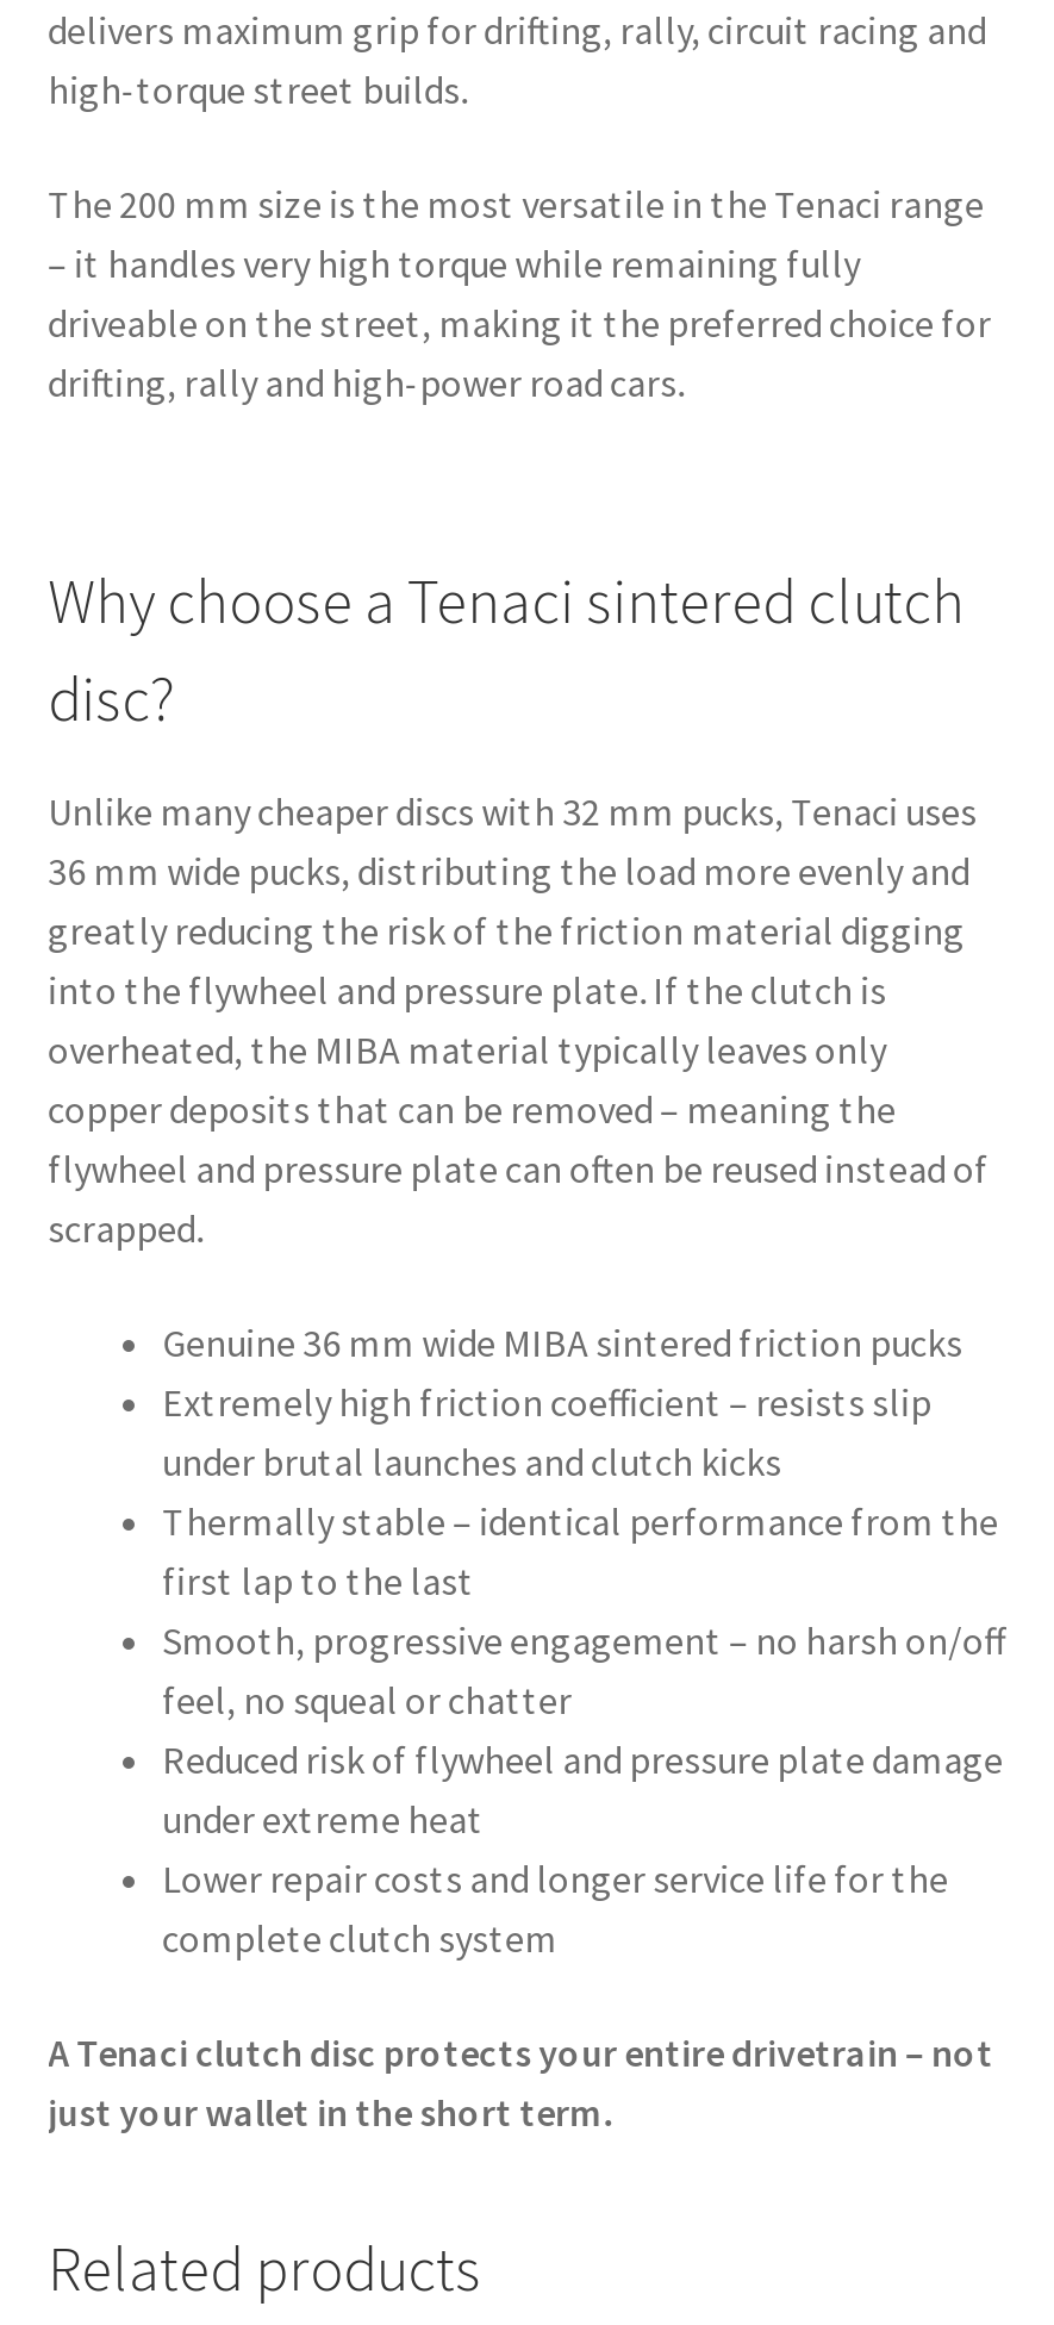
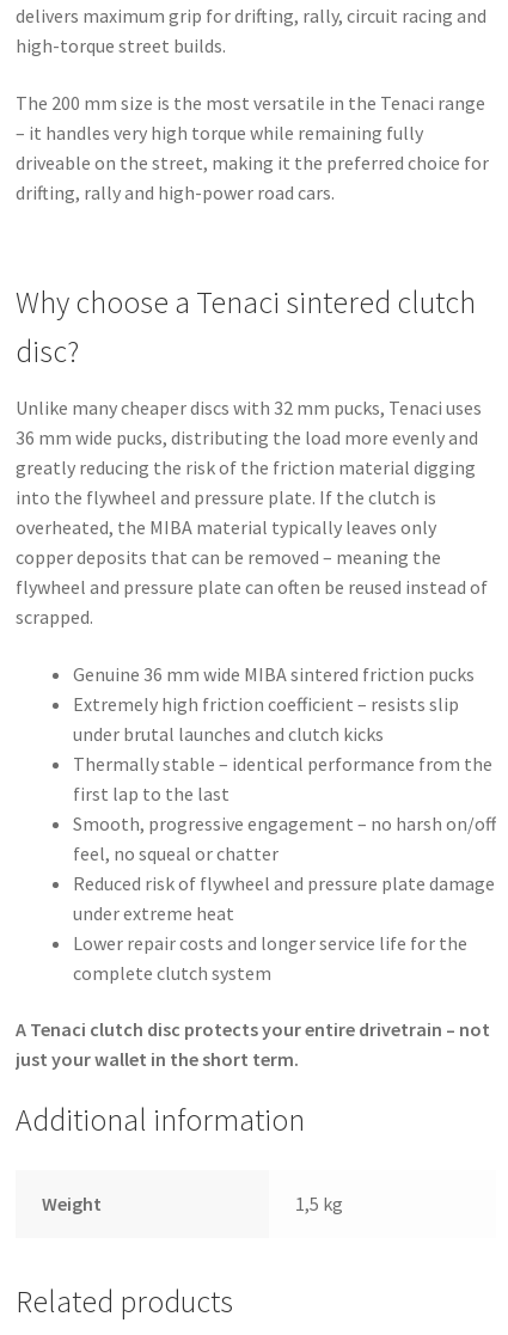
none -> [15,1101,343,1215] Additional information | Weight | 1,5 kg

